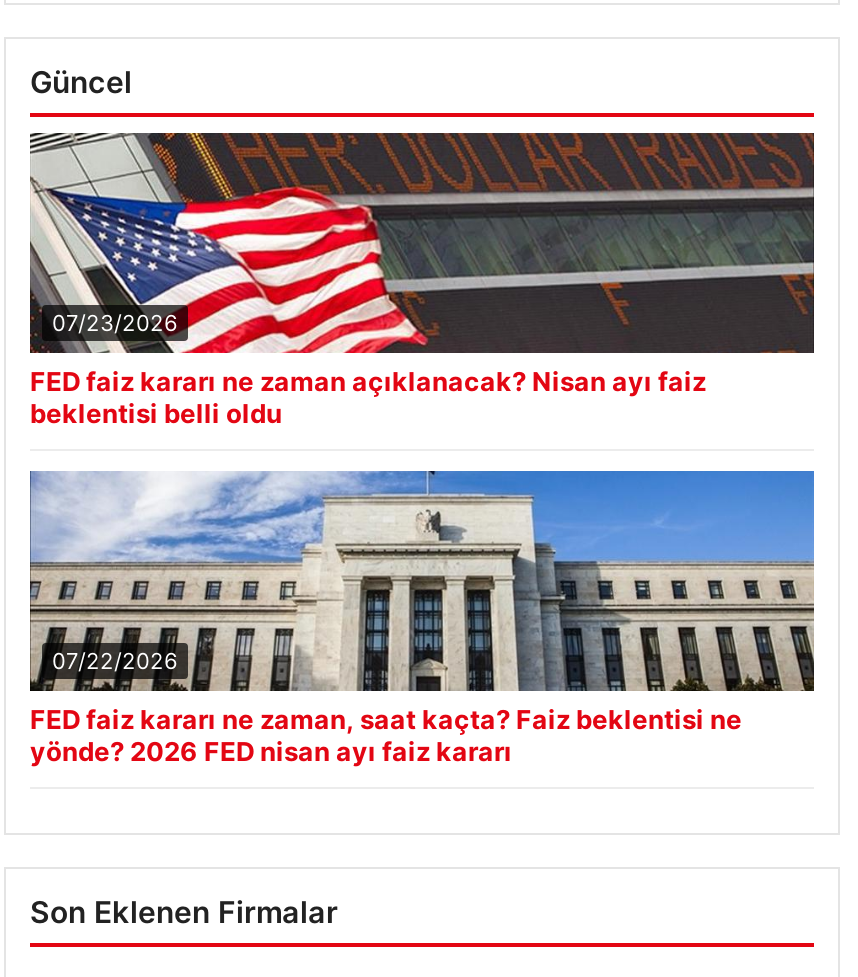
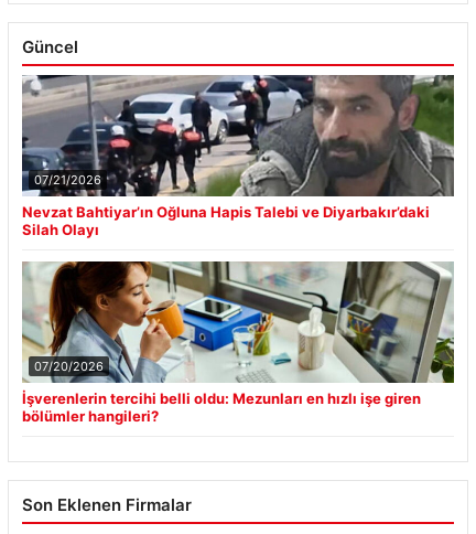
[30,131,814,351] [image] | 07/23/2026 -> [22,75,454,196] [image] | 07/21/2026
[30,365,706,429] FED faiz kararı ne zaman açıklanacak? Nisan ayı faiz | beklentisi belli oldu -> [22,203,430,238] Nevzat Bahtiyar’ın Oğluna Hapis Talebi ve Diyarbakır’daki | Silah Olayı
[30,469,816,691] [image] | 07/22/2026 -> [22,260,454,383] [image] | 07/20/2026
[30,703,742,767] FED faiz kararı ne zaman, saat kaçta? Faiz beklentisi ne | yönde? 2026 FED nisan ayı faiz kararı -> [22,389,421,425] İşverenlerin tercihi belli oldu: Mezunları en hızlı işe giren | bölümler hangileri?

